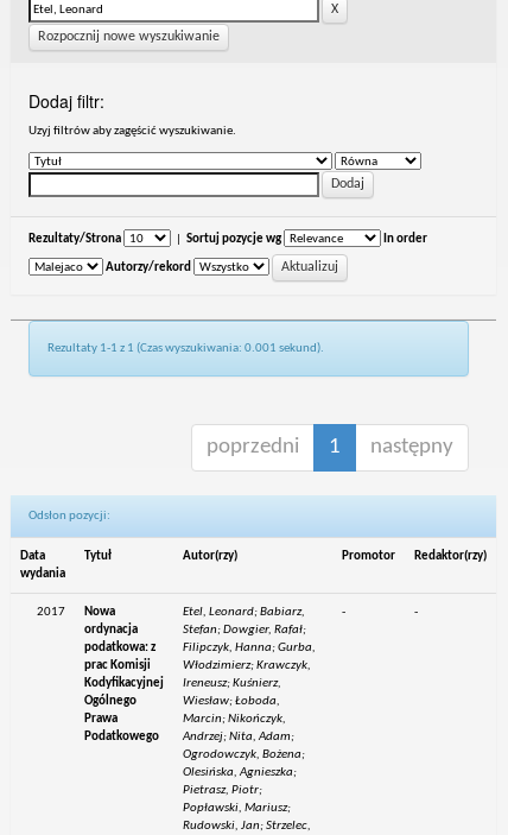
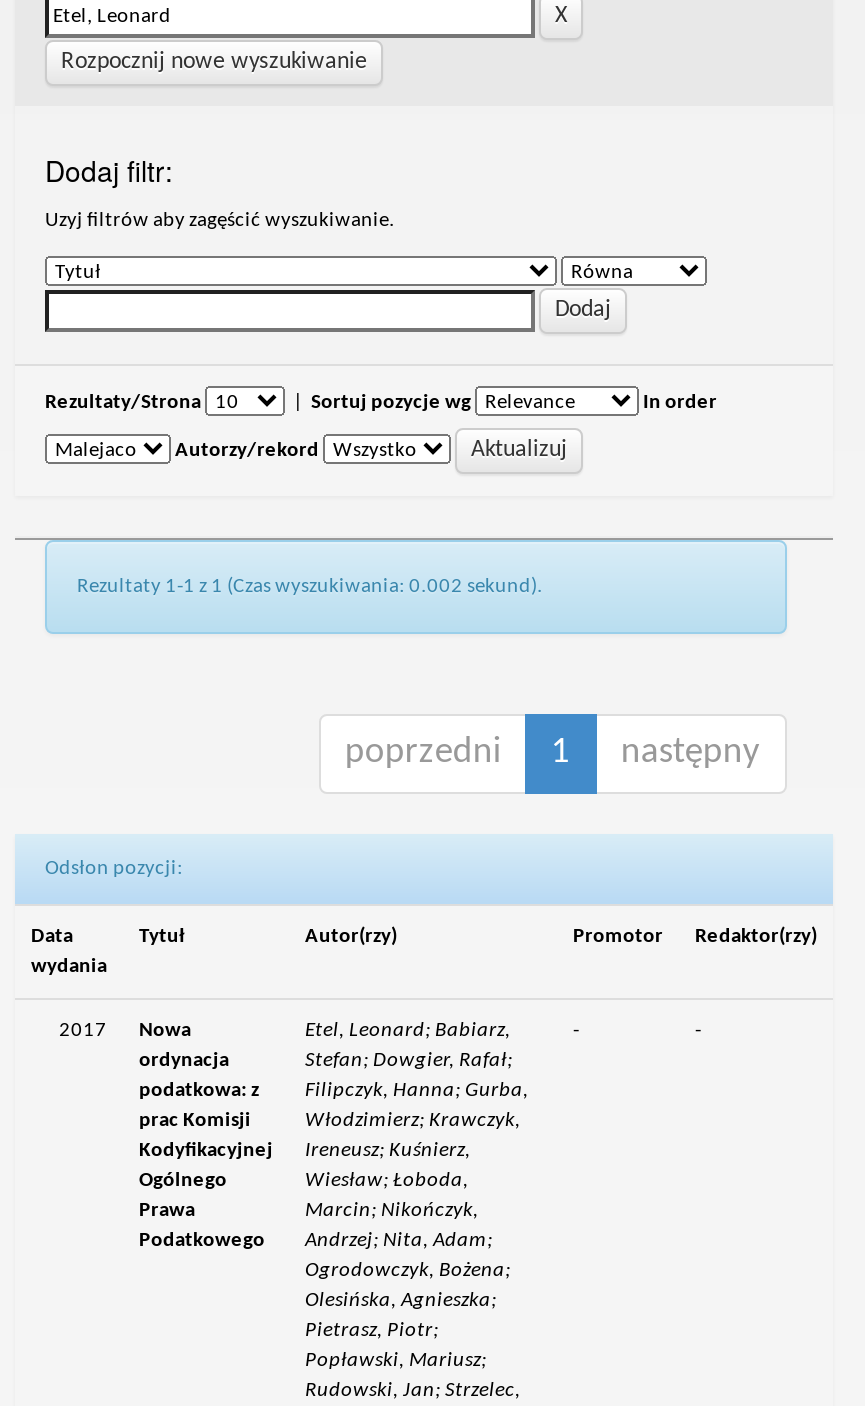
[47,342,324,355] Rezultaty 1-1 z 1 (Czas wyszukiwania: 0.001 sekund). -> [77,576,543,598] Rezultaty 1-1 z 1 (Czas wyszukiwania: 0.002 sekund).

